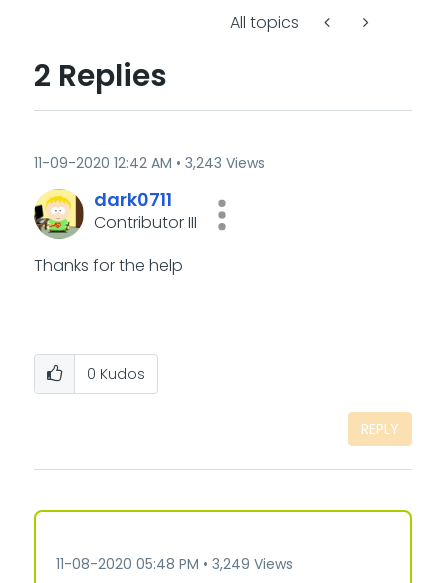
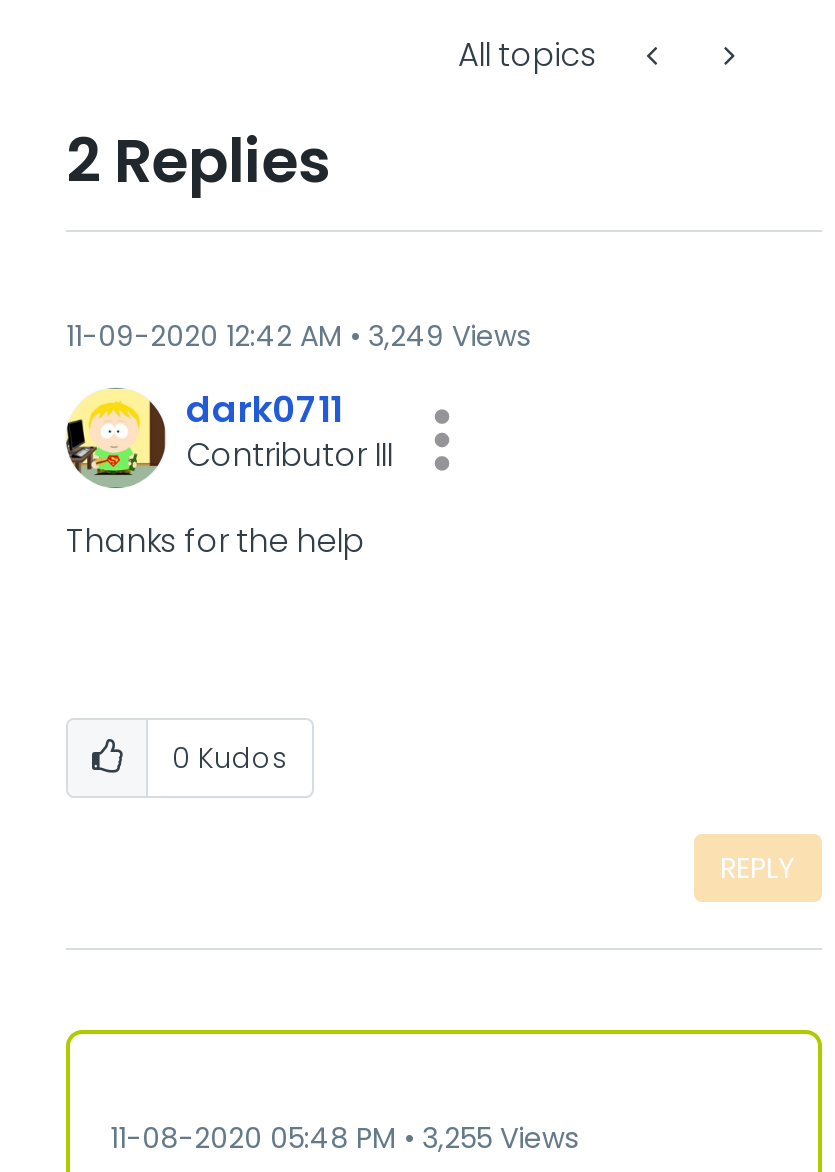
[185,153,265,173] 3,243 Views -> [368,316,530,356] 3,249 Views
[56,554,293,574] 11-08-2020 05:48 PM 3,249 Views -> [110,1118,578,1158] 11-08-2020 05:48 PM 3,255 Views

